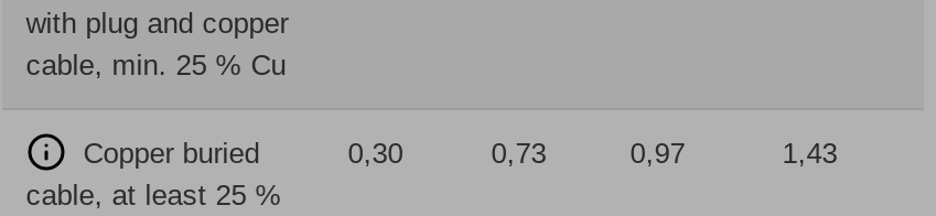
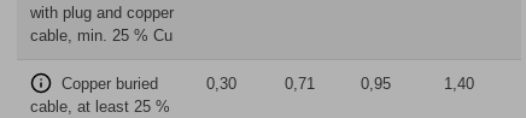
[491,136,546,169] 0,73 -> [284,74,315,92] 0,71
[630,136,685,169] 0,97 -> [360,74,391,92] 0,95
[782,136,837,169] 1,43 -> [444,74,474,92] 1,40

